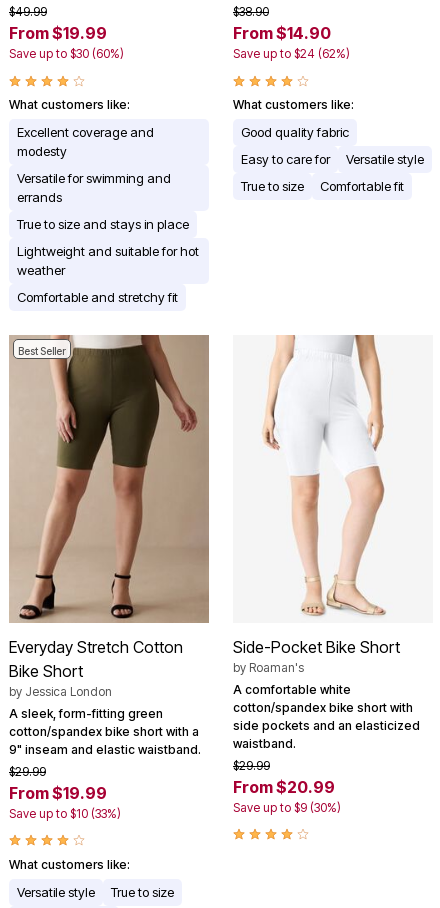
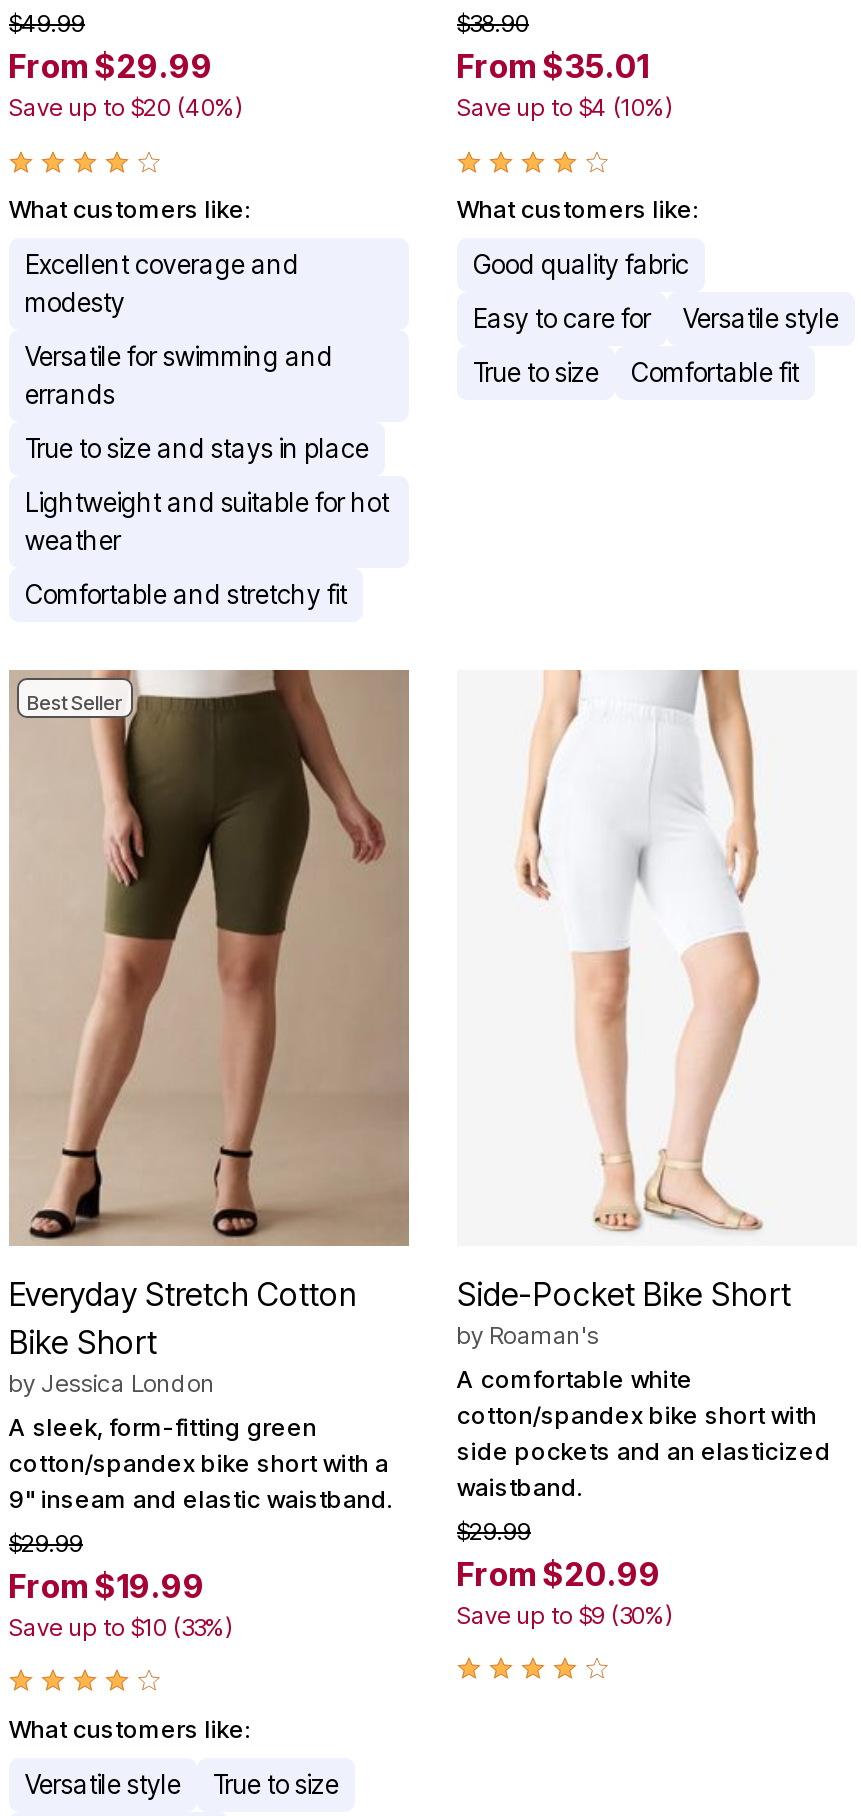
[9,23,107,43] From $19.99 -> [9,47,213,87] From $29.99
[233,23,331,43] From $14.90 -> [457,47,649,87] From $35.01
[9,46,124,61] Save up to $30 (60%) -> [9,93,243,123] Save up to $20 (40%)
[233,46,350,61] Save up to $24 (62%) -> [457,93,673,123] Save up to $4 (10%)

